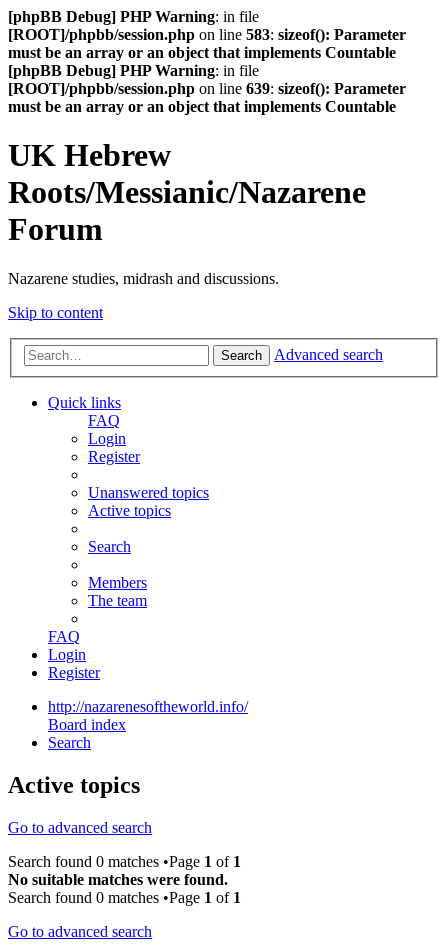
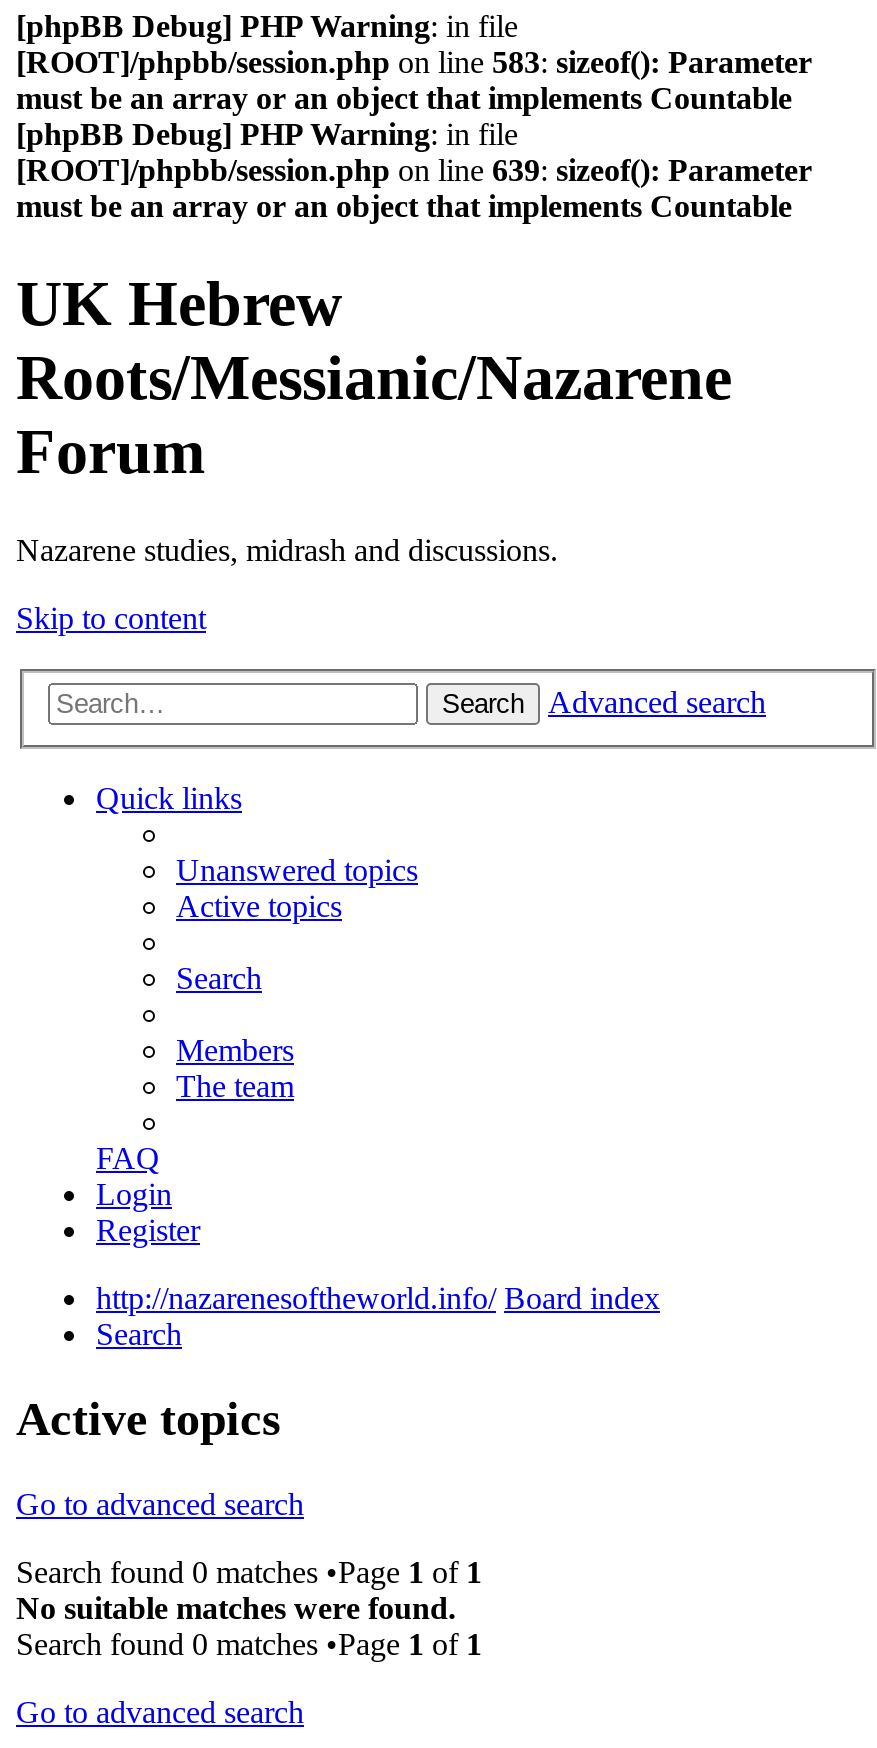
[88,412,140,465] FAQ | Login | Register -> none

